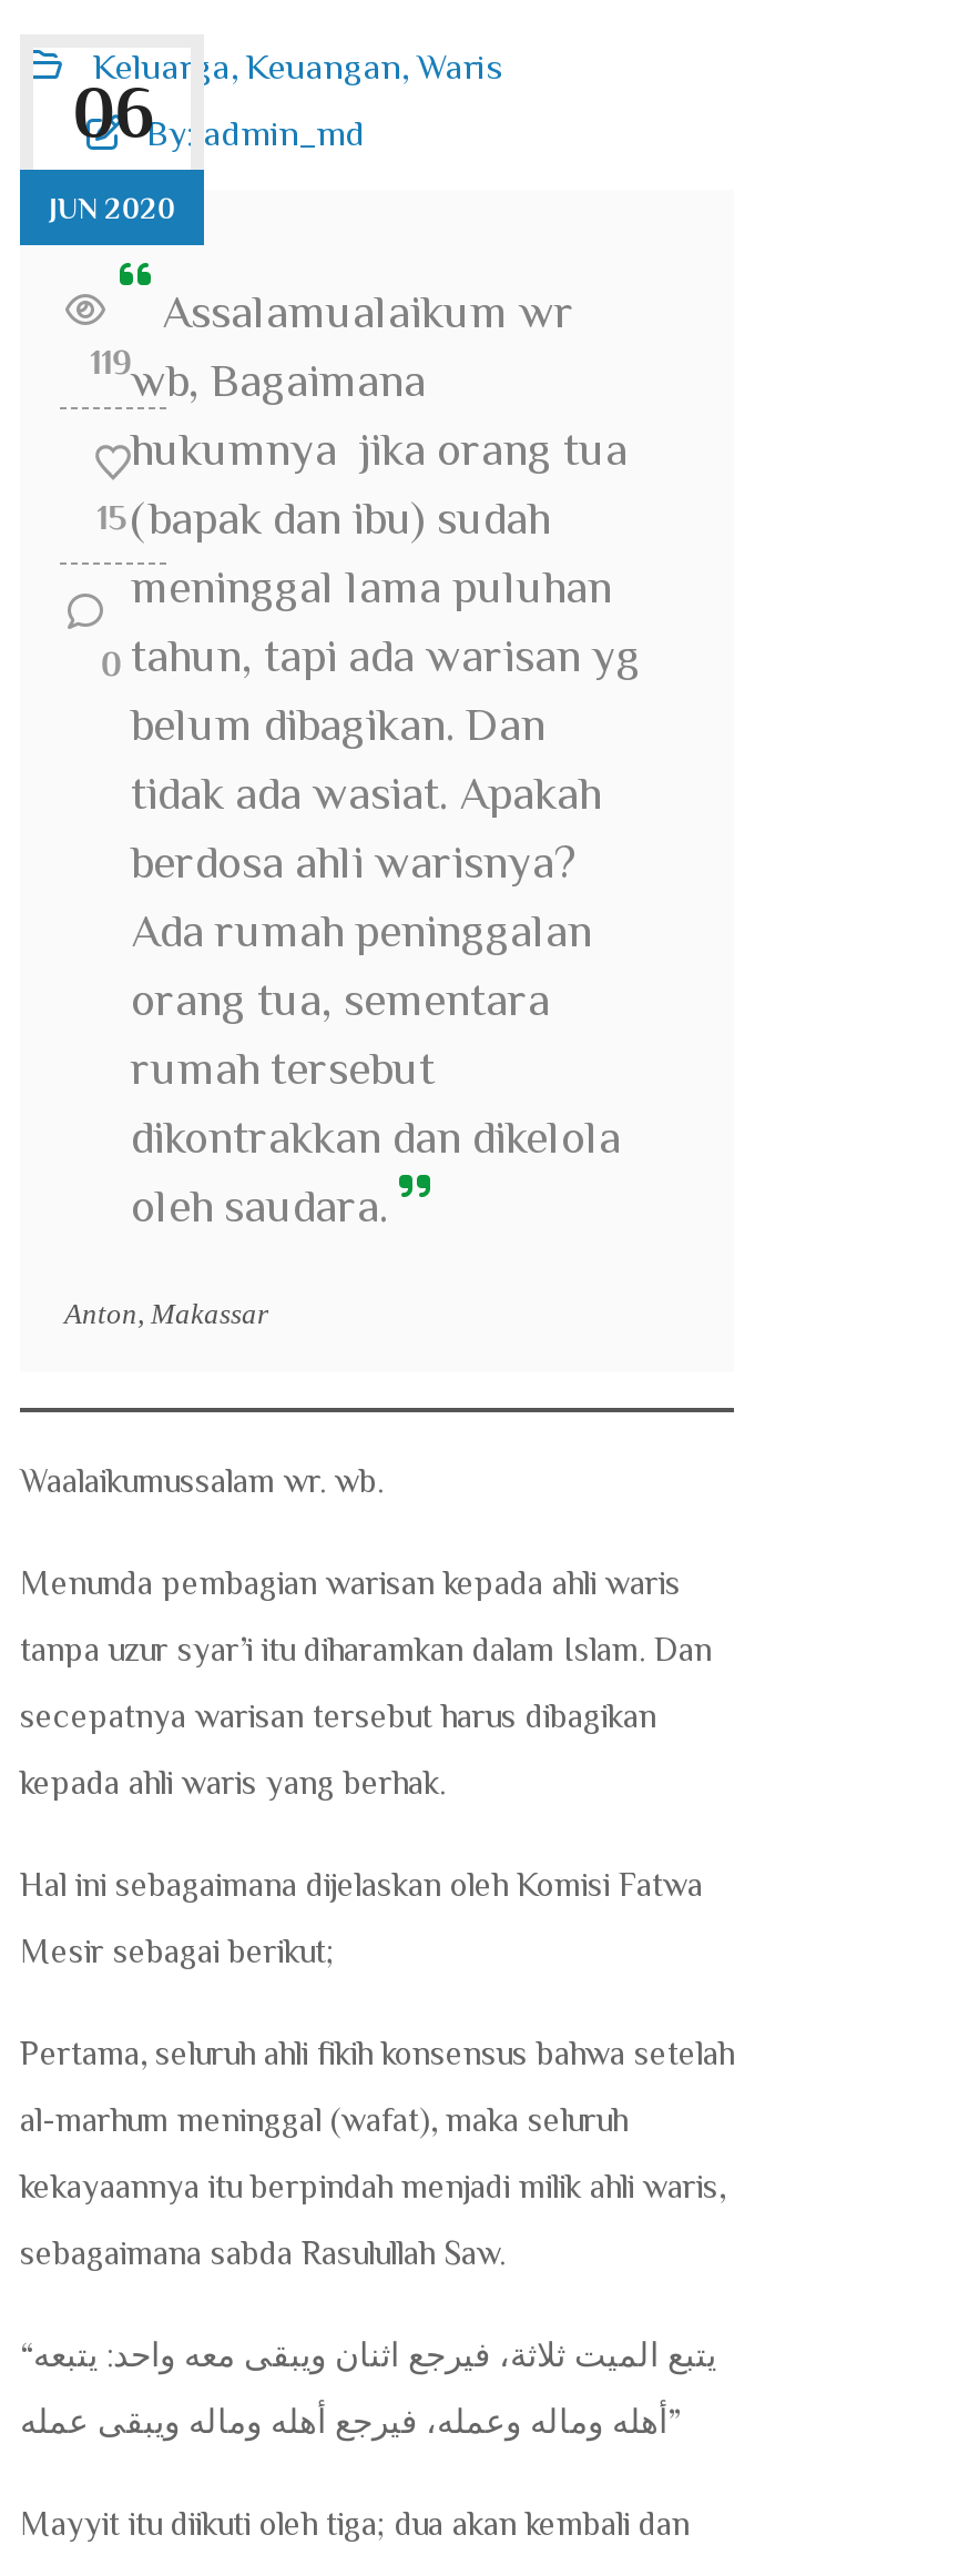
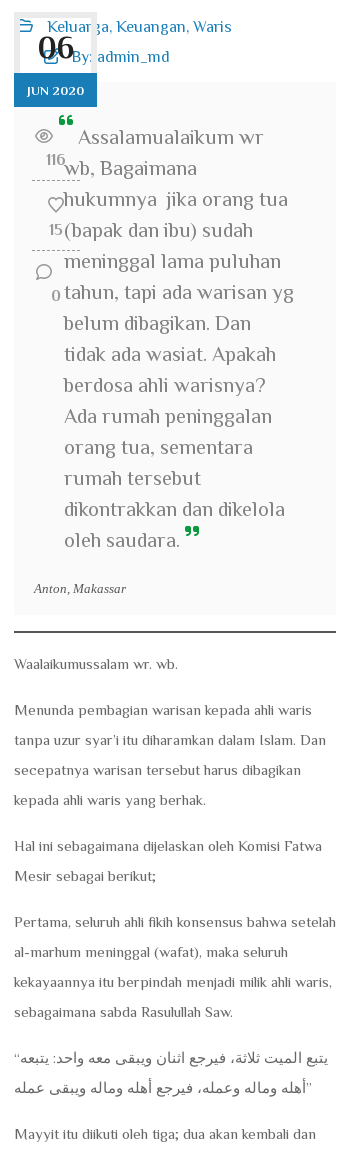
[90,343,426,407] 119 wb, Bagaimana -> [46,151,197,180] 116 wb, Bagaimana

